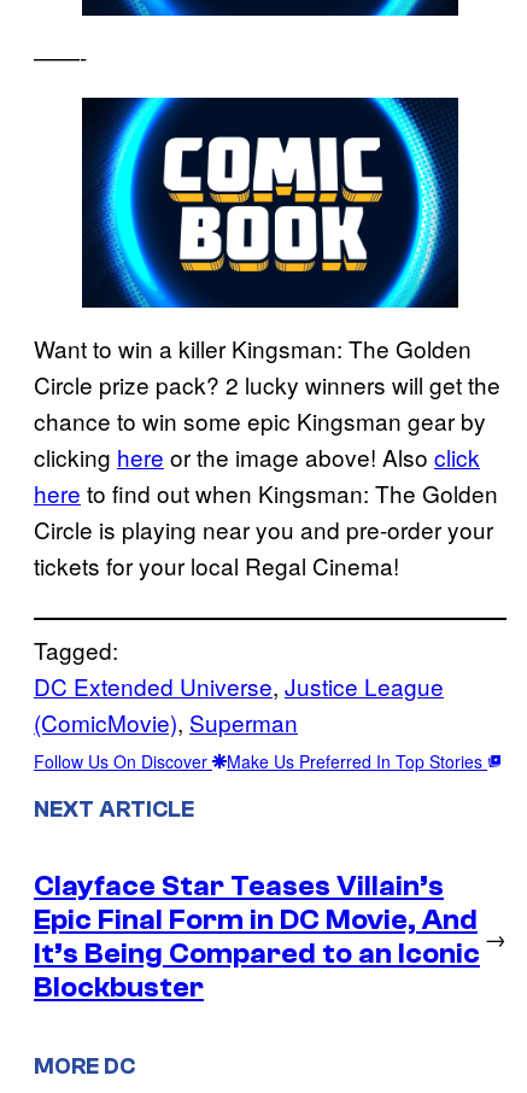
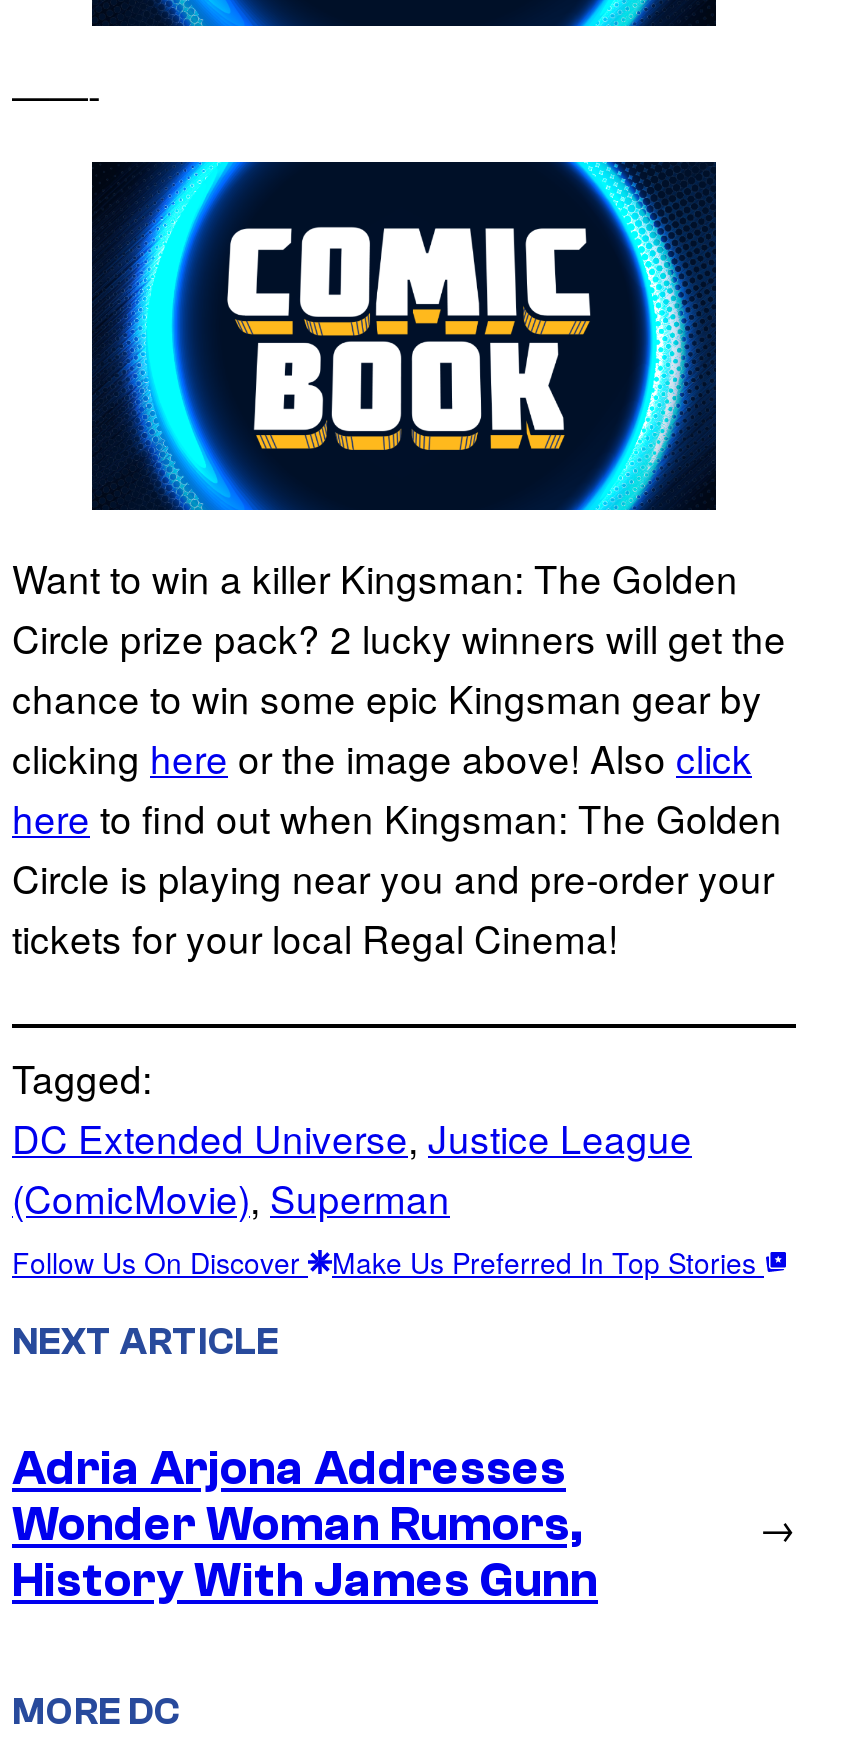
[34,870,480,1004] Clayface Star Teases Villain’s | Epic Final Form in DC Movie, And | It’s Being Compared to an Iconic | Blockbuster -> [12,1443,598,1609] Adria Arjona Addresses | Wonder Woman Rumors, | History With James Gunn

